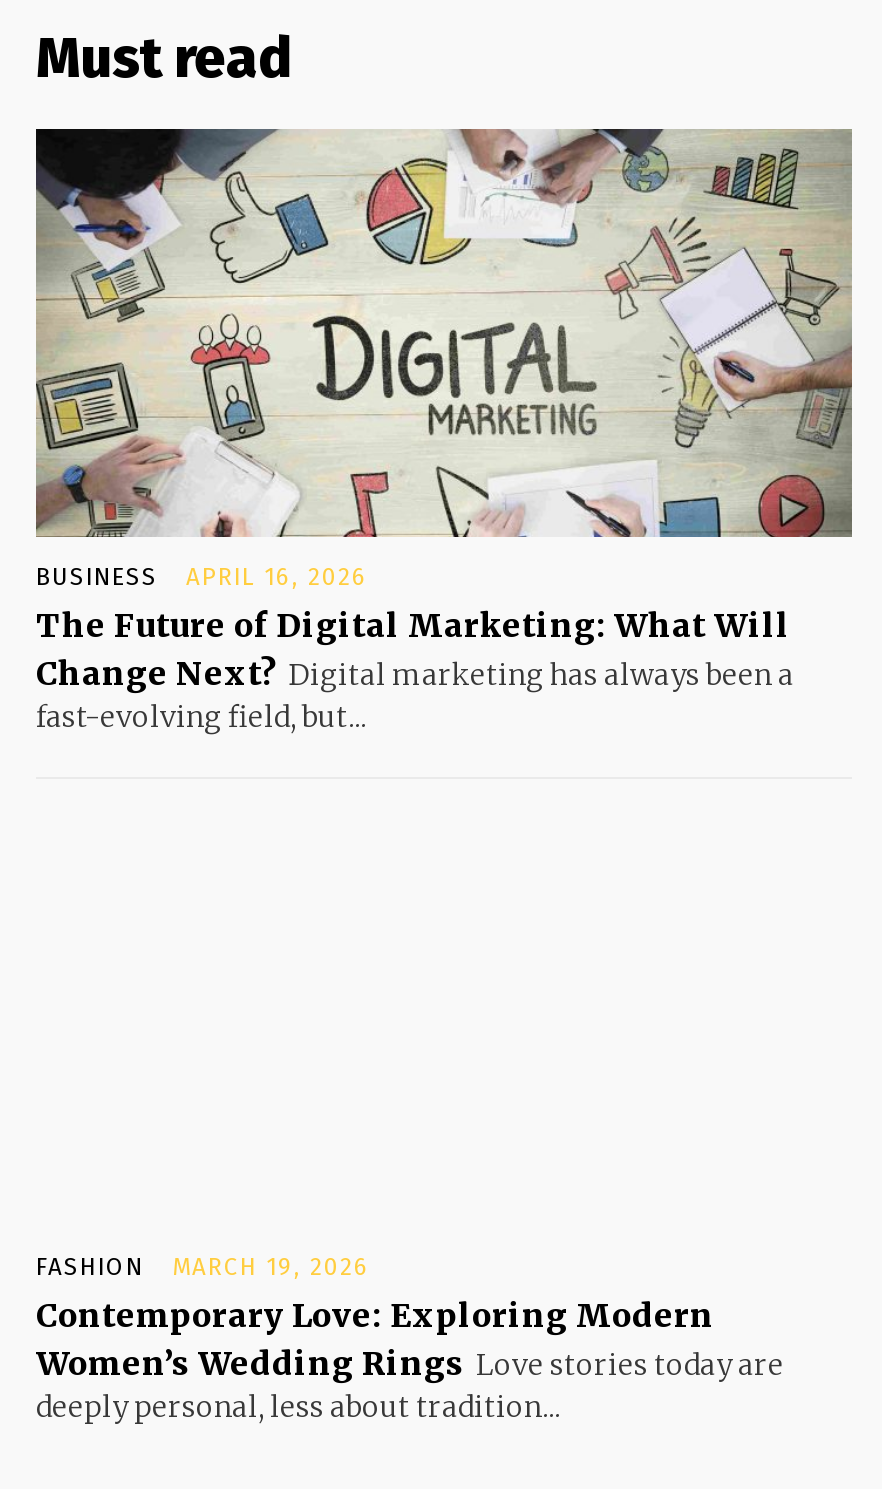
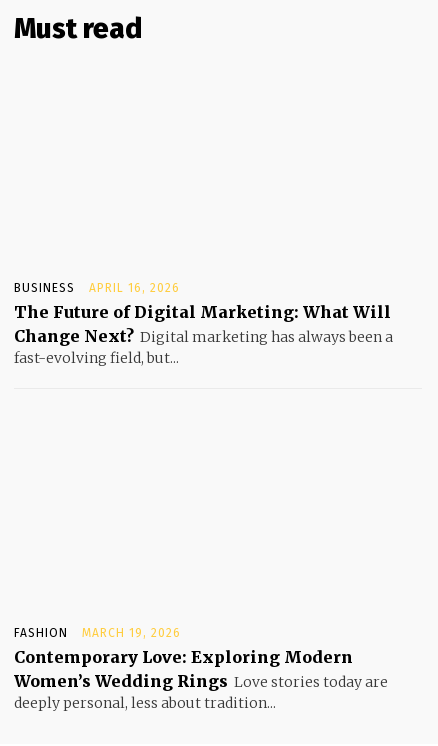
[34,127,854,539] [image] -> none

